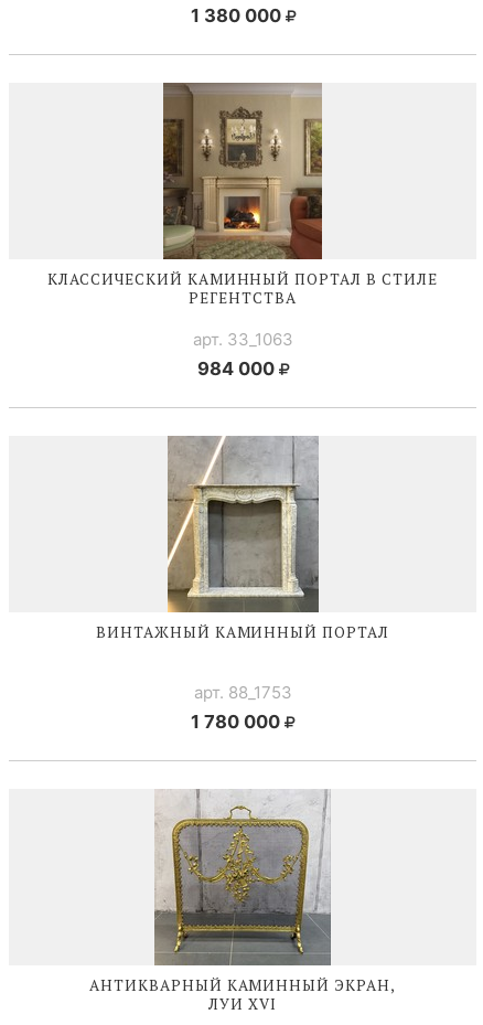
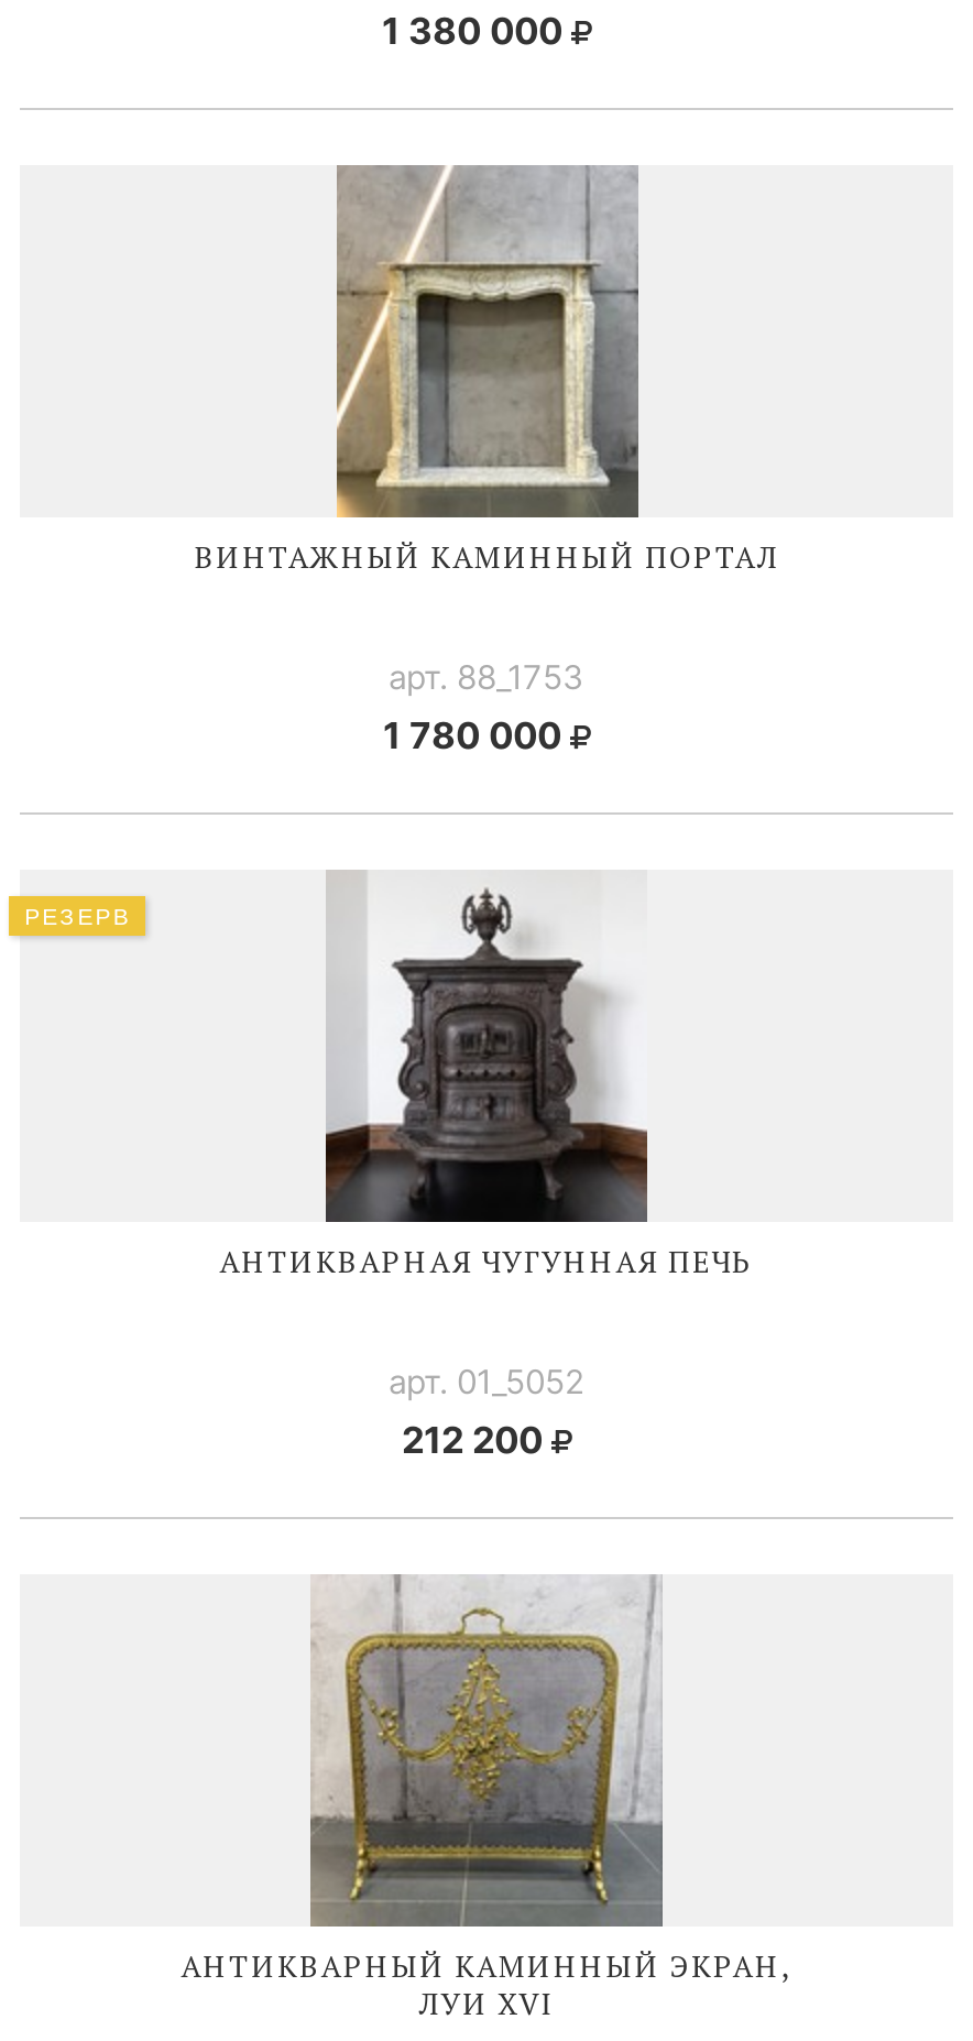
[48,82,437,379] [image] | КЛАССИЧЕСКИЙ КАМИННЫЙ ПОРТАЛ В СТИЛЕ | РЕГЕНТСТВА | арт. 33_1063 | 984 000 -> none
moved [96,435,389,732] -> [194,163,779,756]: [image] | ВИНТАЖНЫЙ КАМИННЫЙ ПОРТАЛ | арт. 88_1753 | 1 780 000
none -> [24,897,131,930] РЕЗЕРВ
none -> [219,872,754,1461] [image] | АНТИКВАРНАЯ ЧУГУННАЯ ПЕЧЬ | арт. 01_5052 | 212 200

